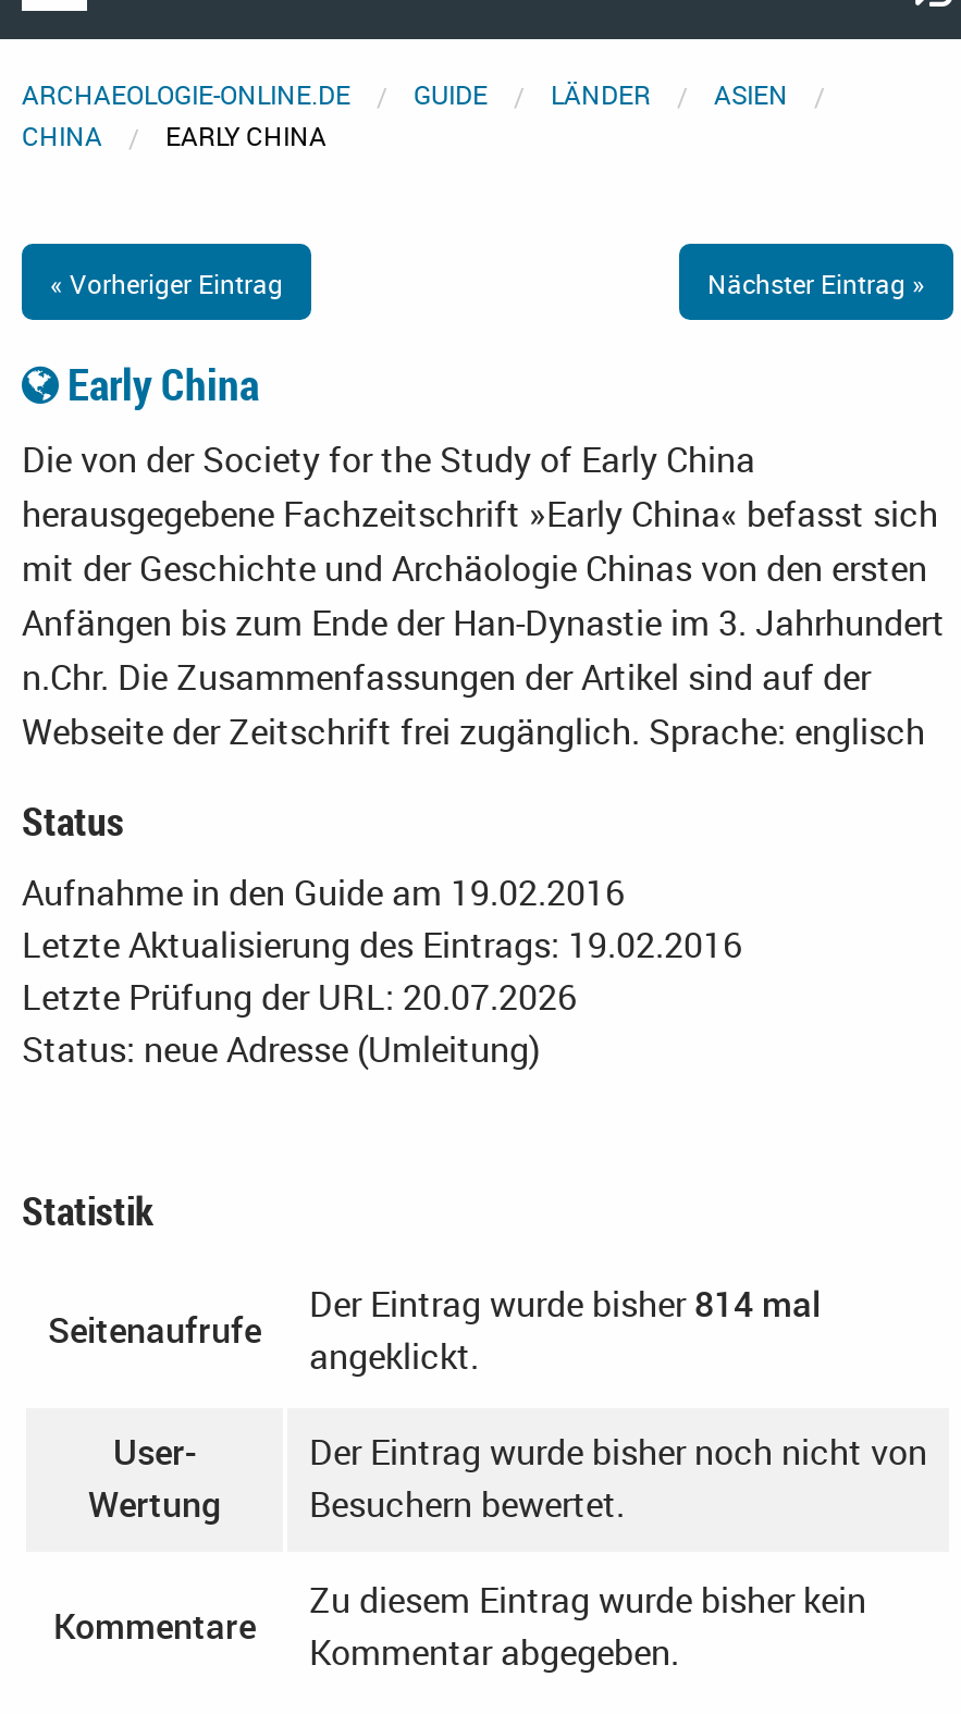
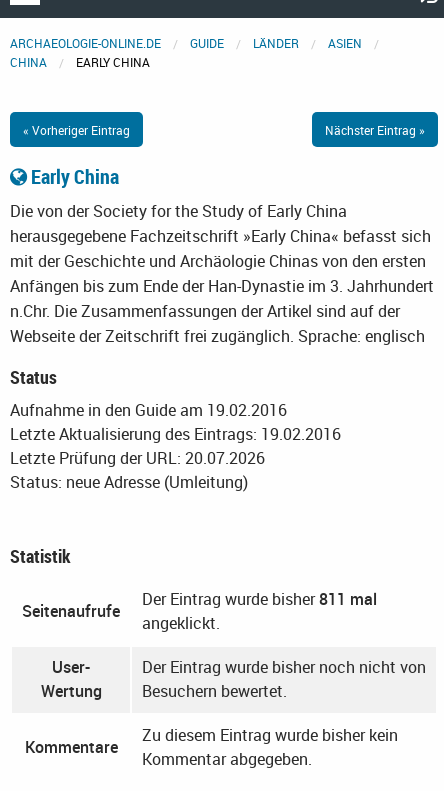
[309,1279,821,1327] Der Eintrag wurde bisher 814 mal -> [142,588,377,610] Der Eintrag wurde bisher 811 mal

